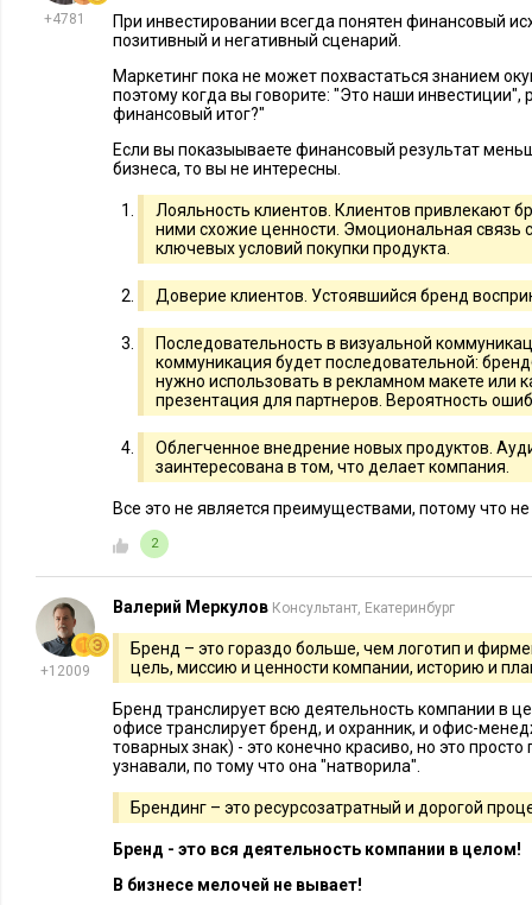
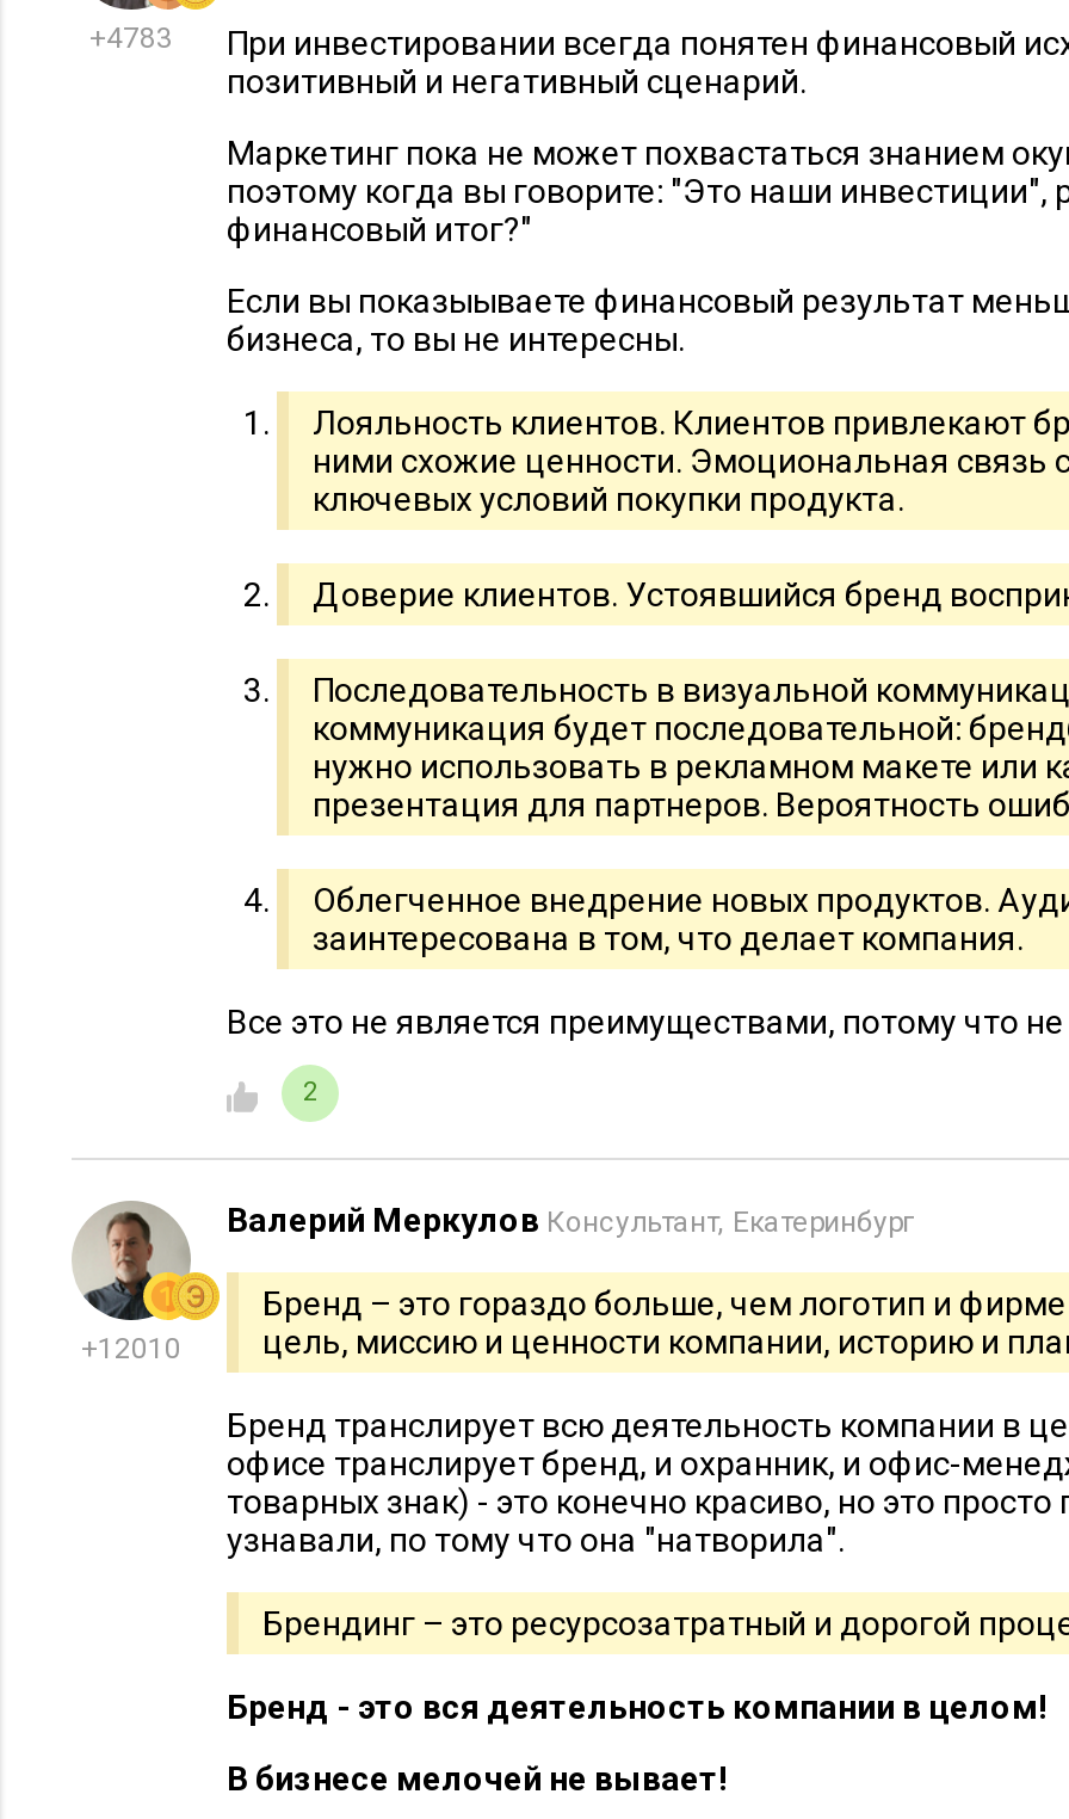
[45,11,86,27] +4781 -> [89,21,173,55] +4783
[40,663,90,679] +12009 -> [81,1332,181,1365] +12010

